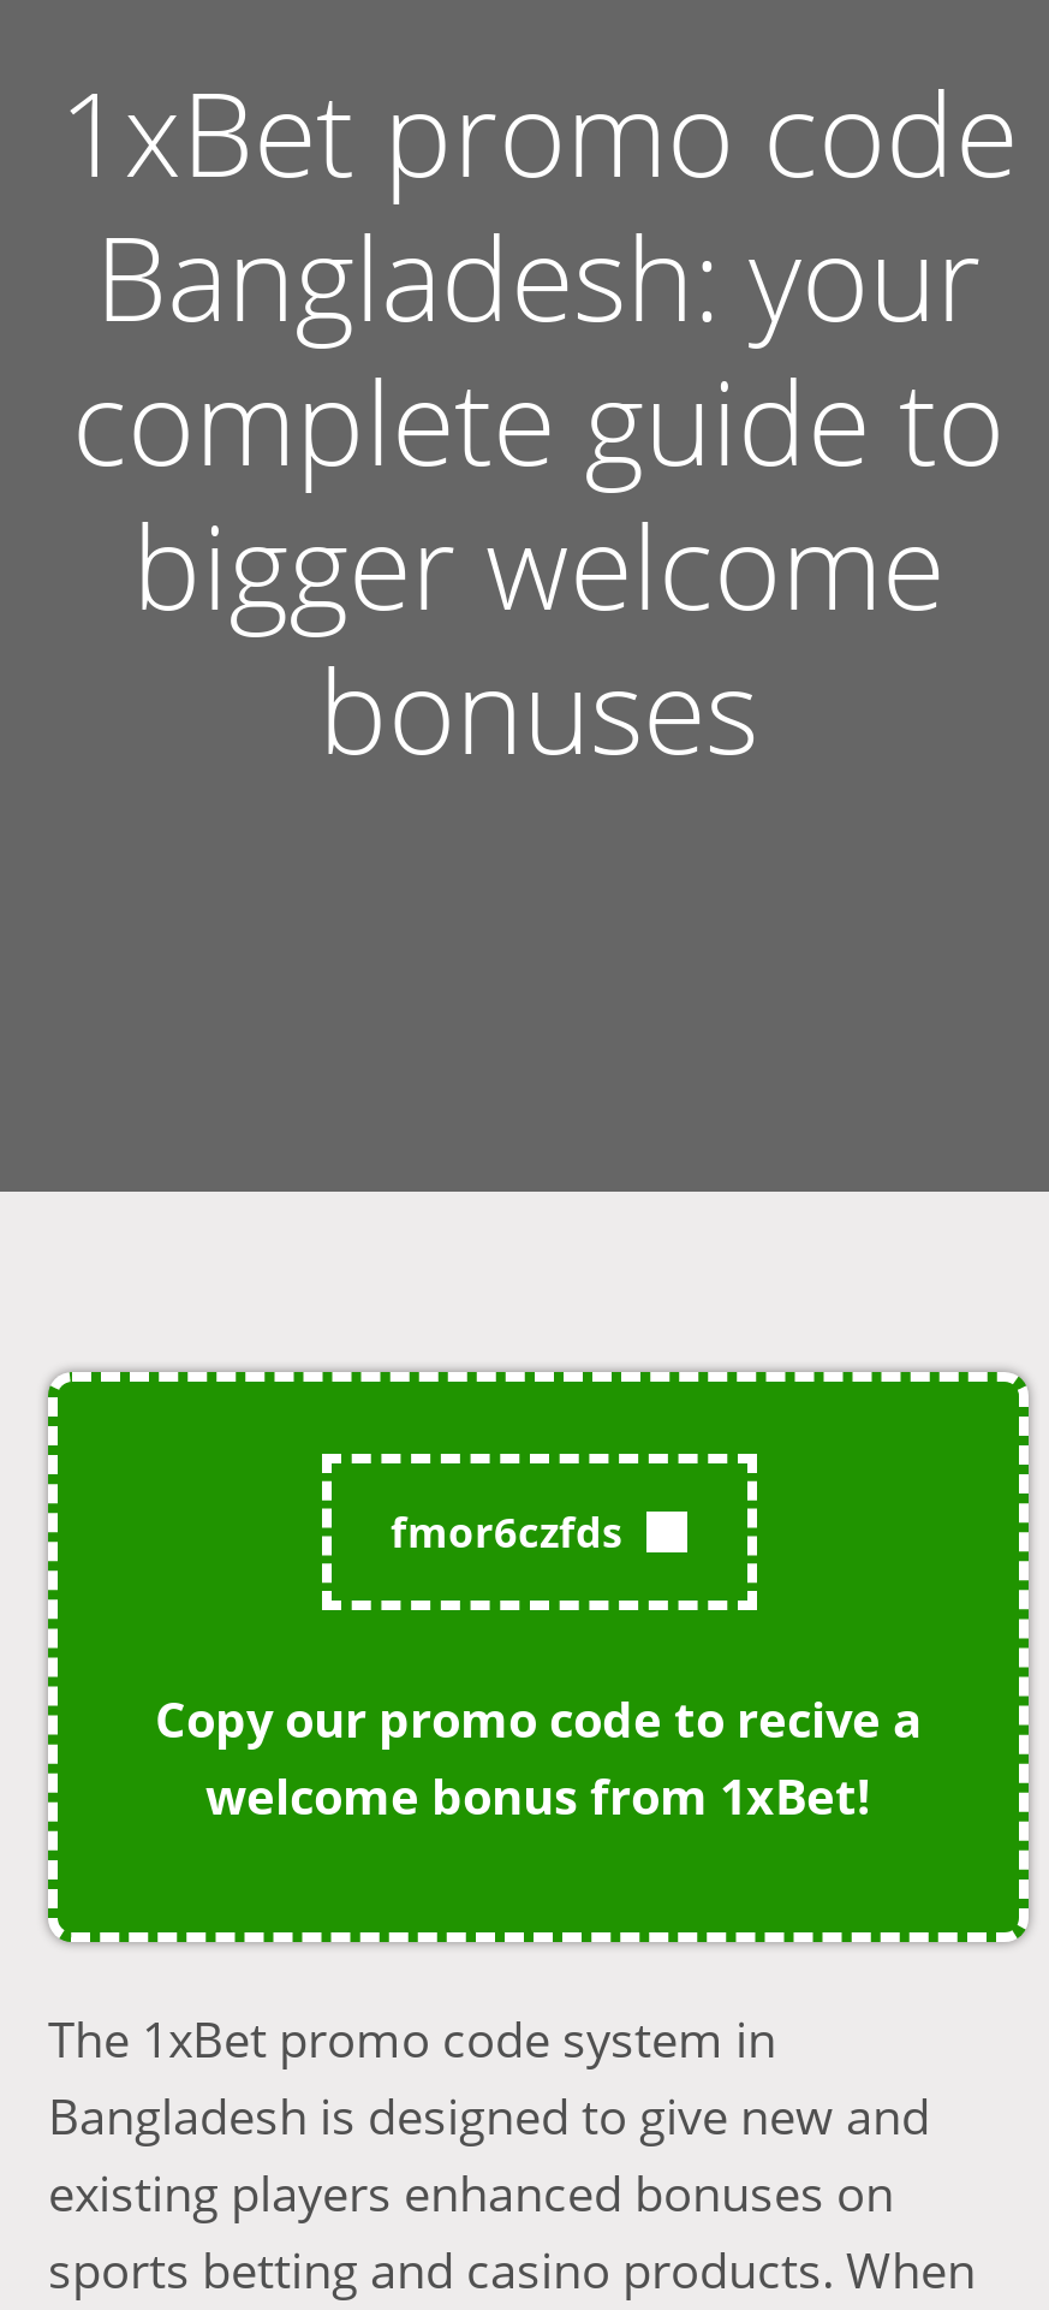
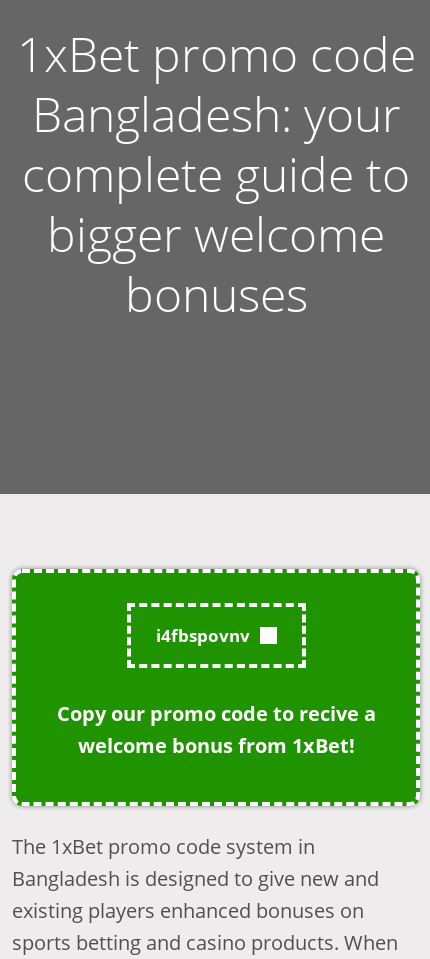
[391,1504,621,1560] fmor6czfds -> [155,624,249,647] i4fbspovnv

